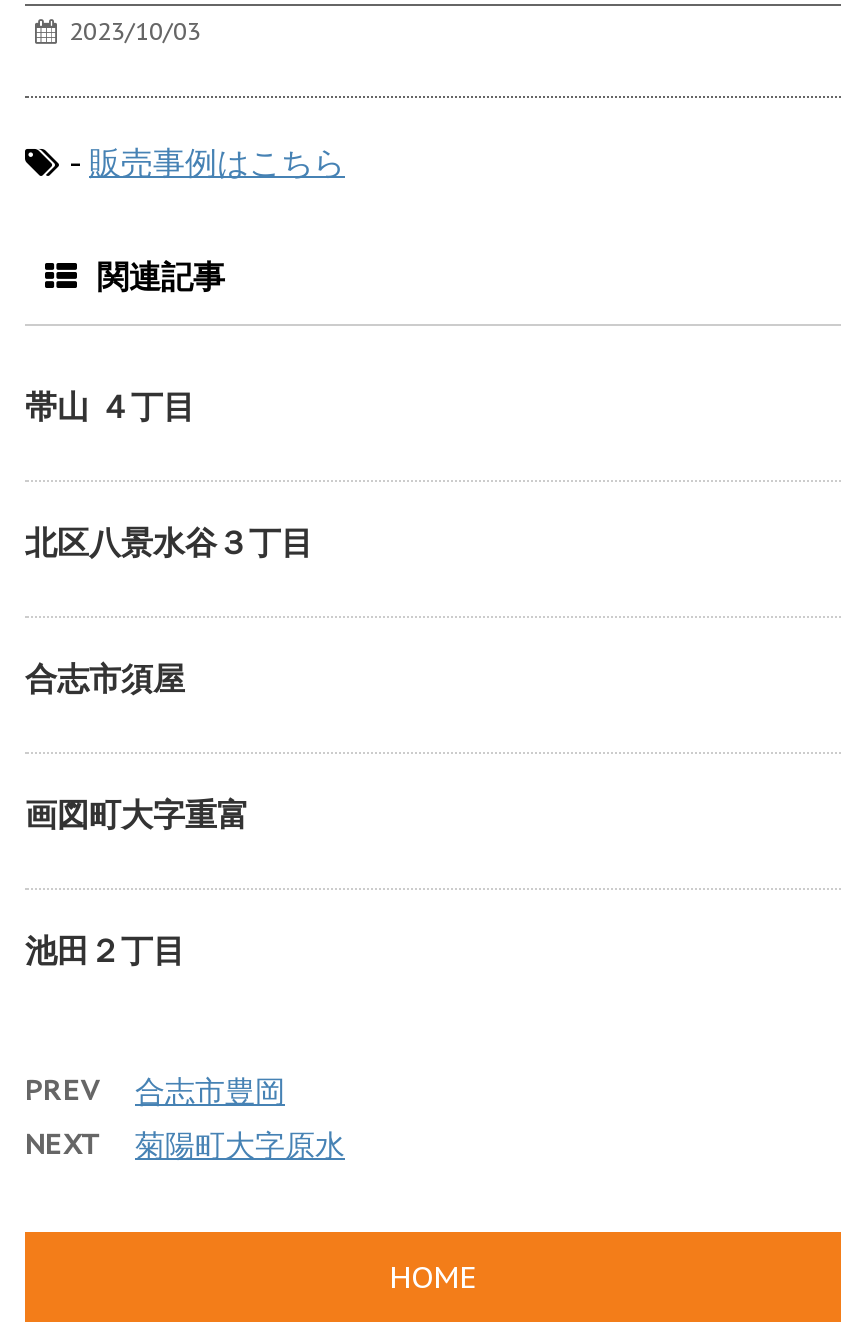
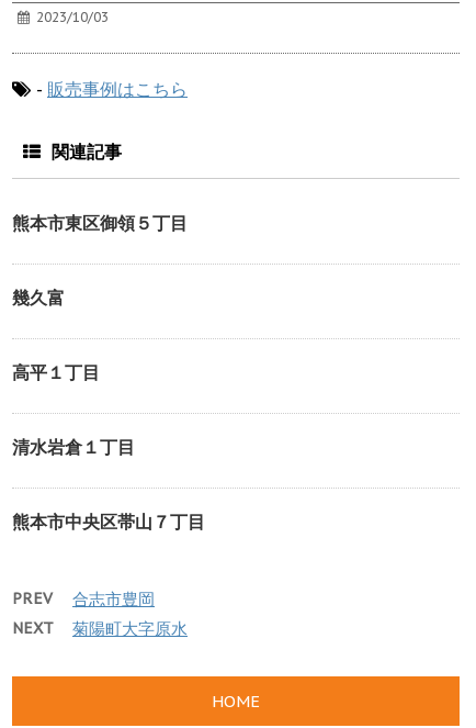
[25,387,195,427] 帯山 ４丁目 -> [12,212,188,234] 熊本市東区御領５丁目
[25,523,313,563] 北区八景水谷３丁目 -> [12,287,65,309] 幾久富
[25,659,185,699] 合志市須屋 -> [12,362,100,384] 高平１丁目
[25,795,249,835] 画図町大字重富 -> [12,436,135,458] 清水岩倉１丁目
[25,931,185,971] 池田２丁目 -> [12,511,205,533] 熊本市中央区帯山７丁目

